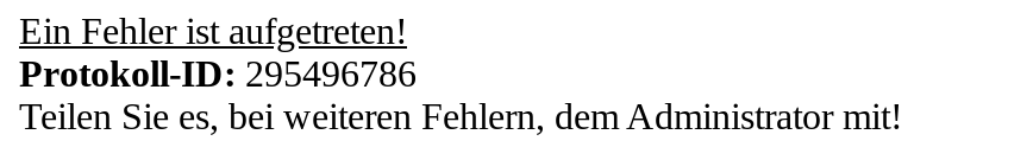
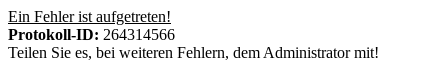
[19,53,417,94] Protokoll-ID: 295496786 -> [8,26,175,43] Protokoll-ID: 264314566

